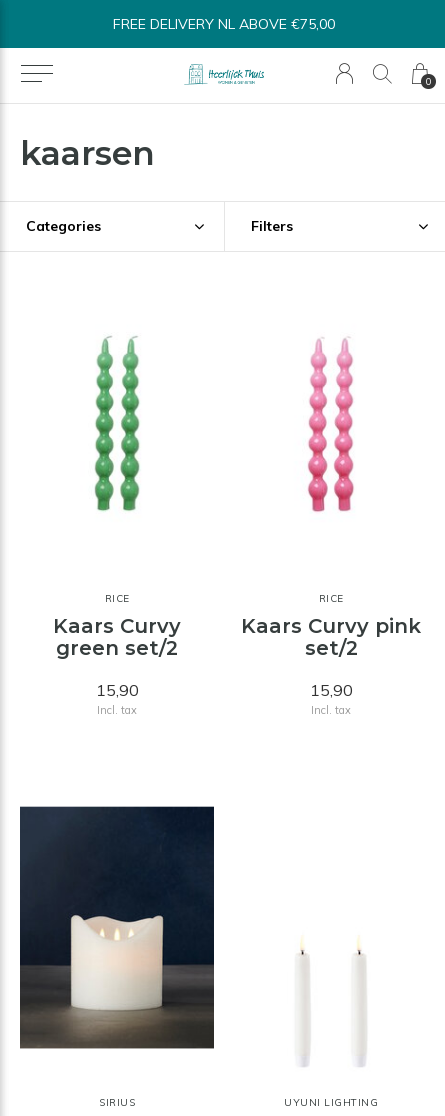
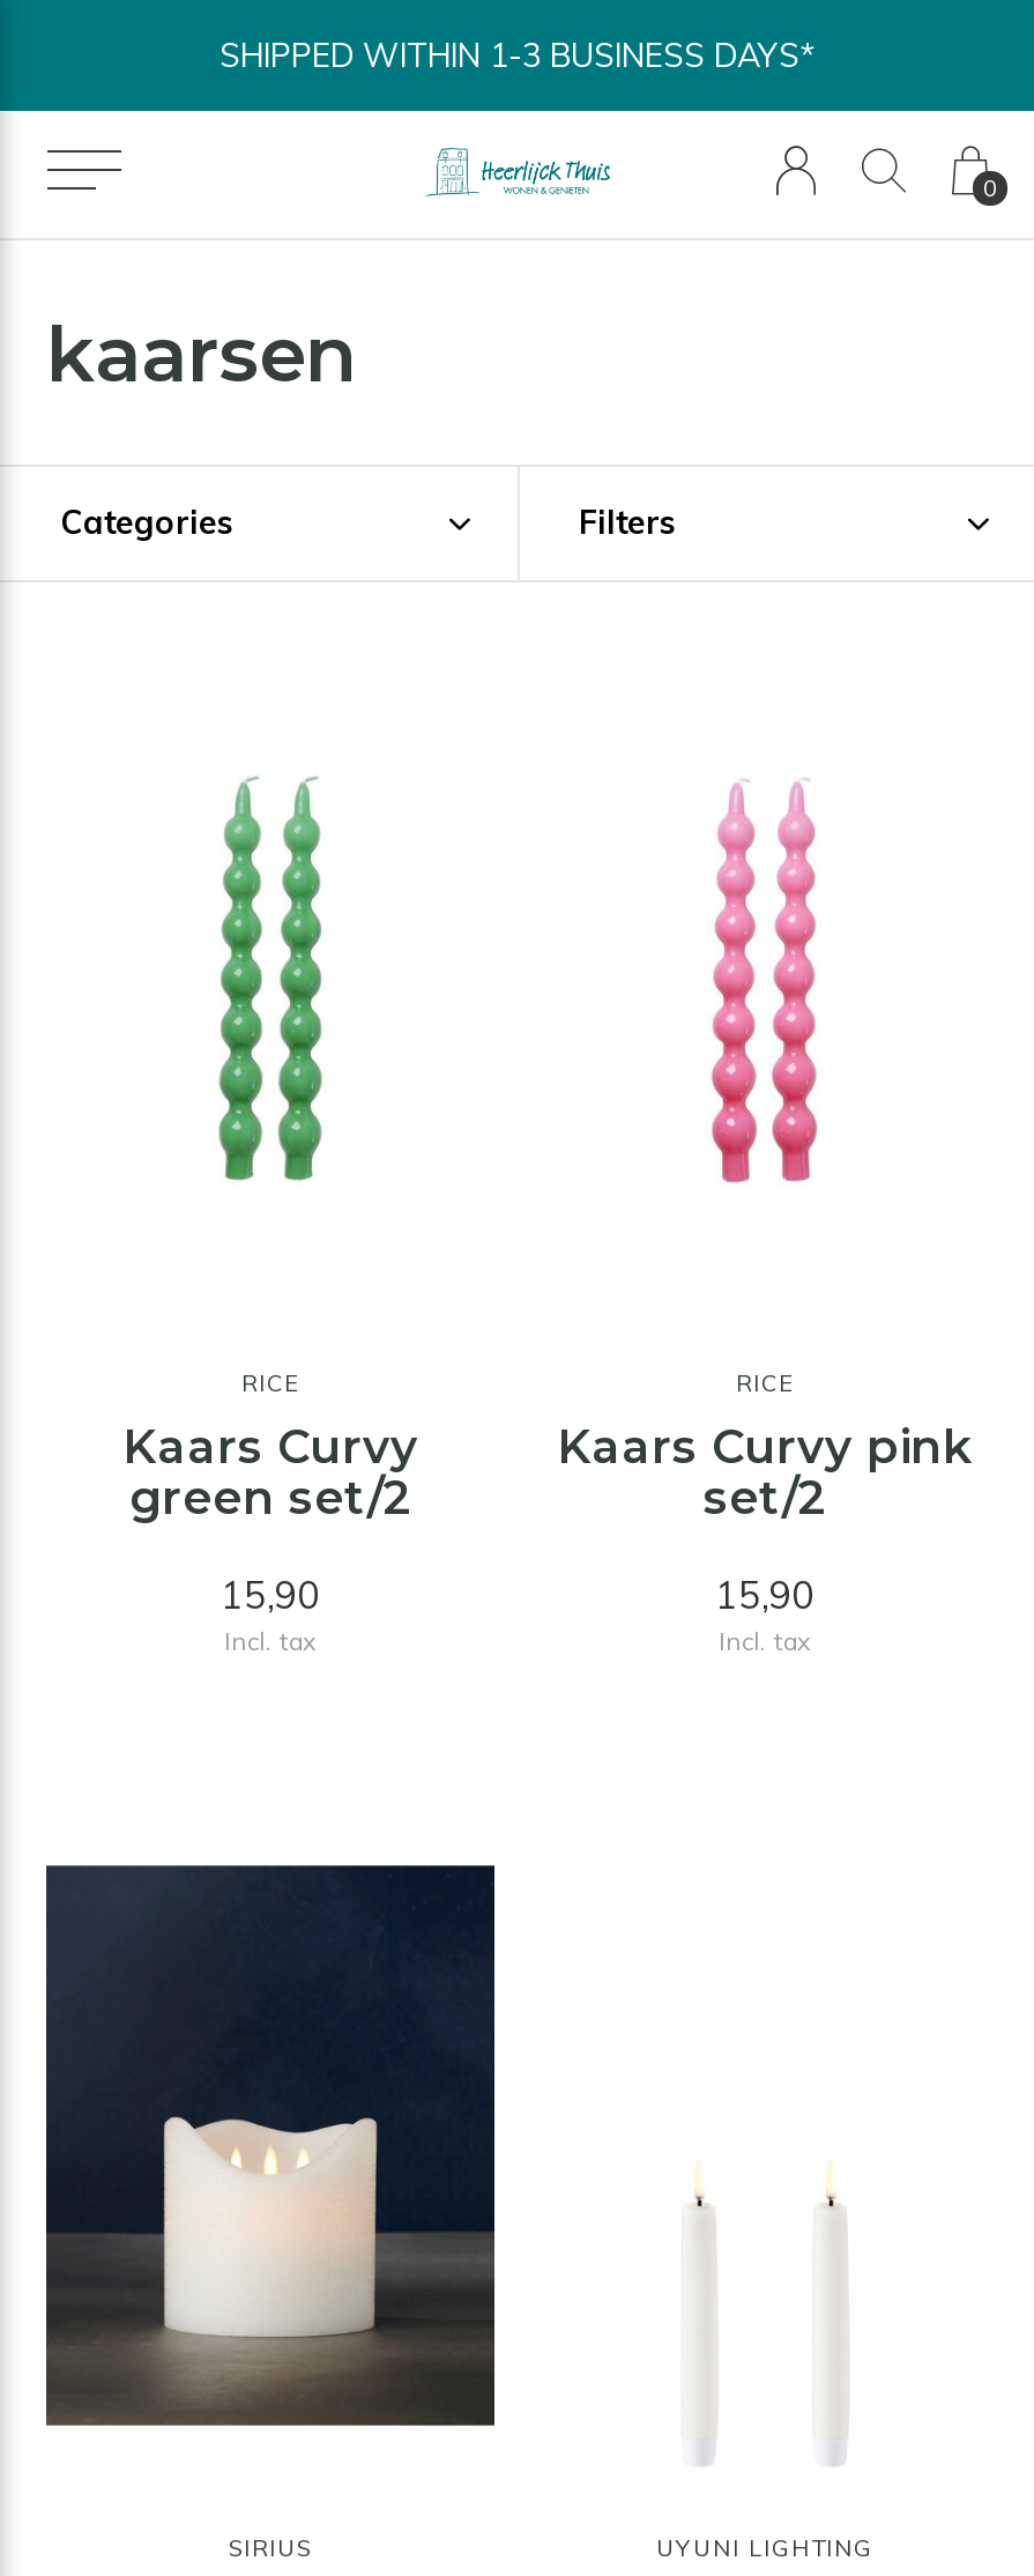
[113,15,335,33] FREE DELIVERY NL ABOVE €75,00 -> [220,35,816,76] SHIPPED WITHIN 1-3 BUSINESS DAYS*

